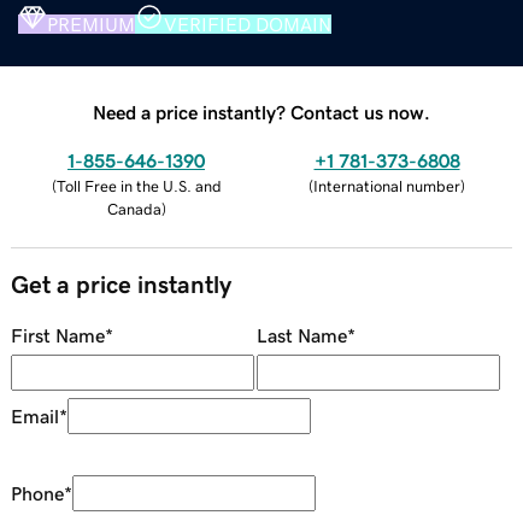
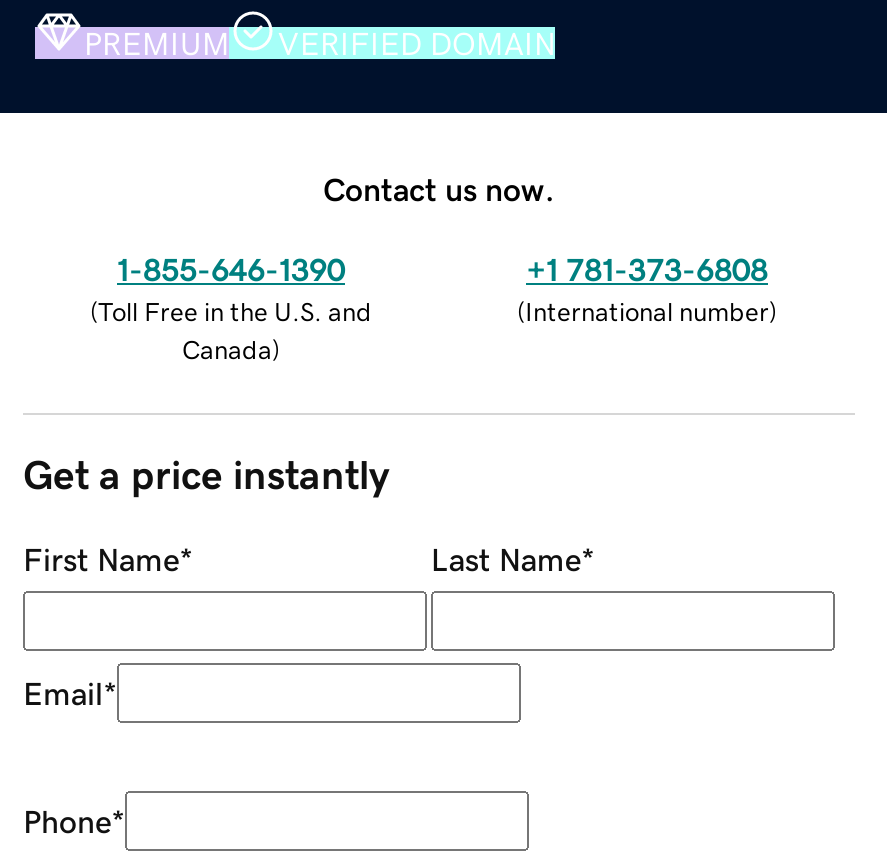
[93,102,430,121] Need a price instantly? Contact us now. -> [323,172,555,204] Contact us now.

